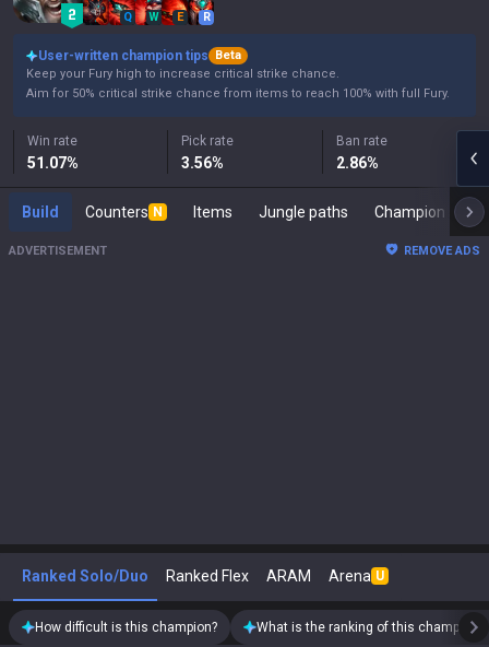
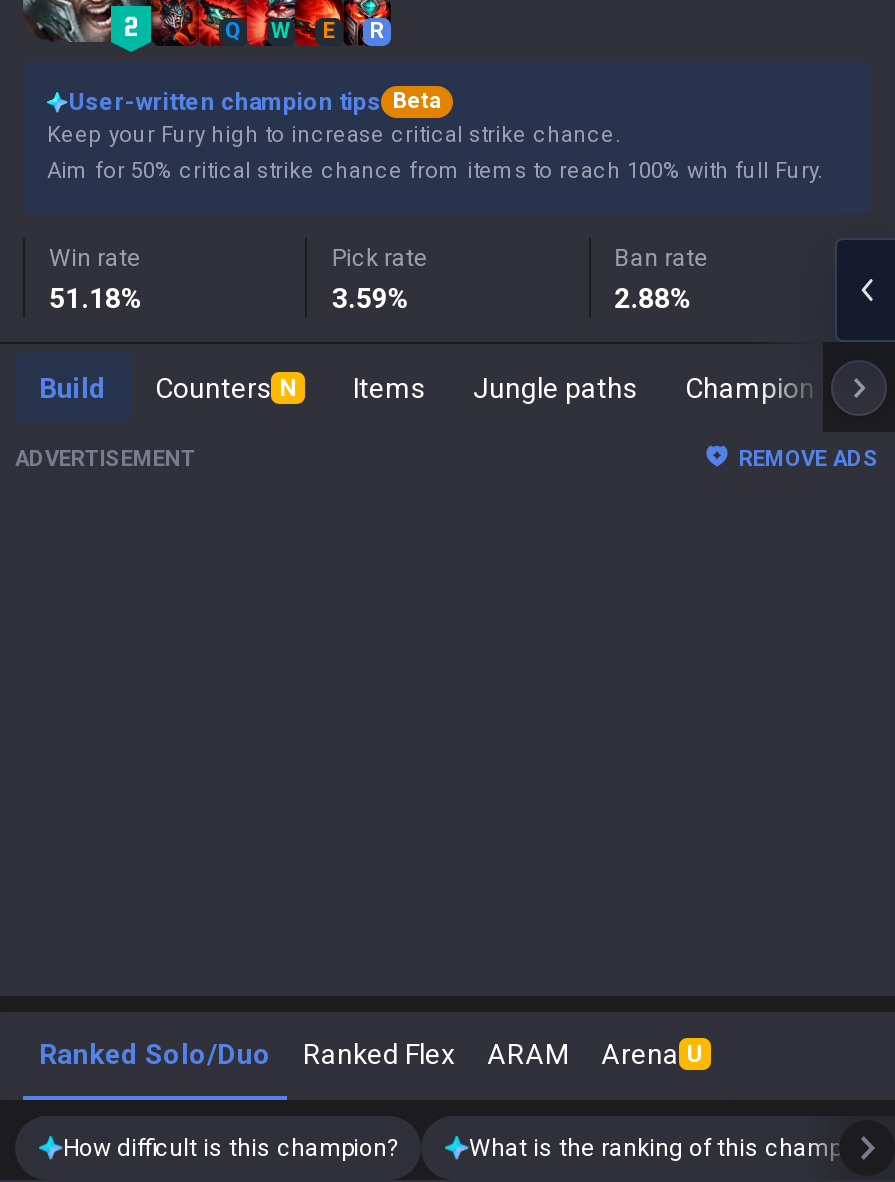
[27,154,79,172] 51.07% -> [49,282,143,314] 51.18%
[182,154,224,172] 3.56% -> [332,282,410,314] 3.59%
[336,154,378,172] 2.86% -> [614,282,692,314] 2.88%

